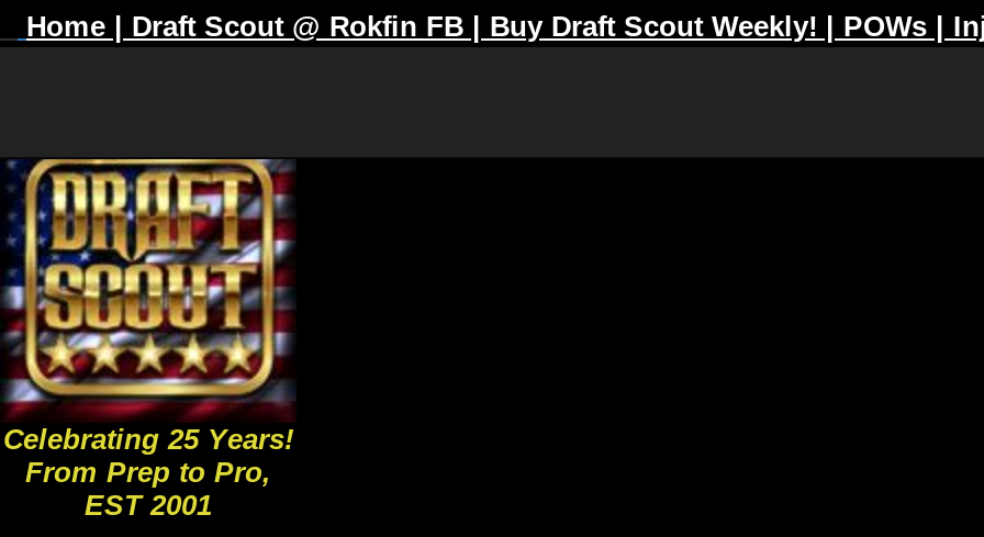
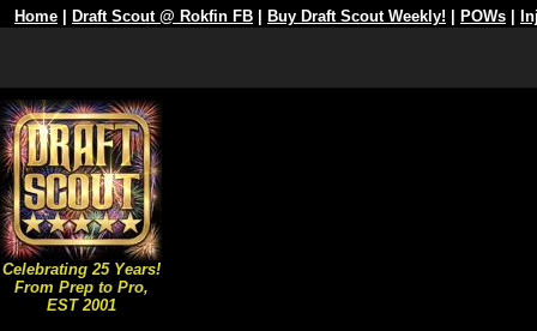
[7,157,294,418] [image] -> [4,89,159,258] [image]

